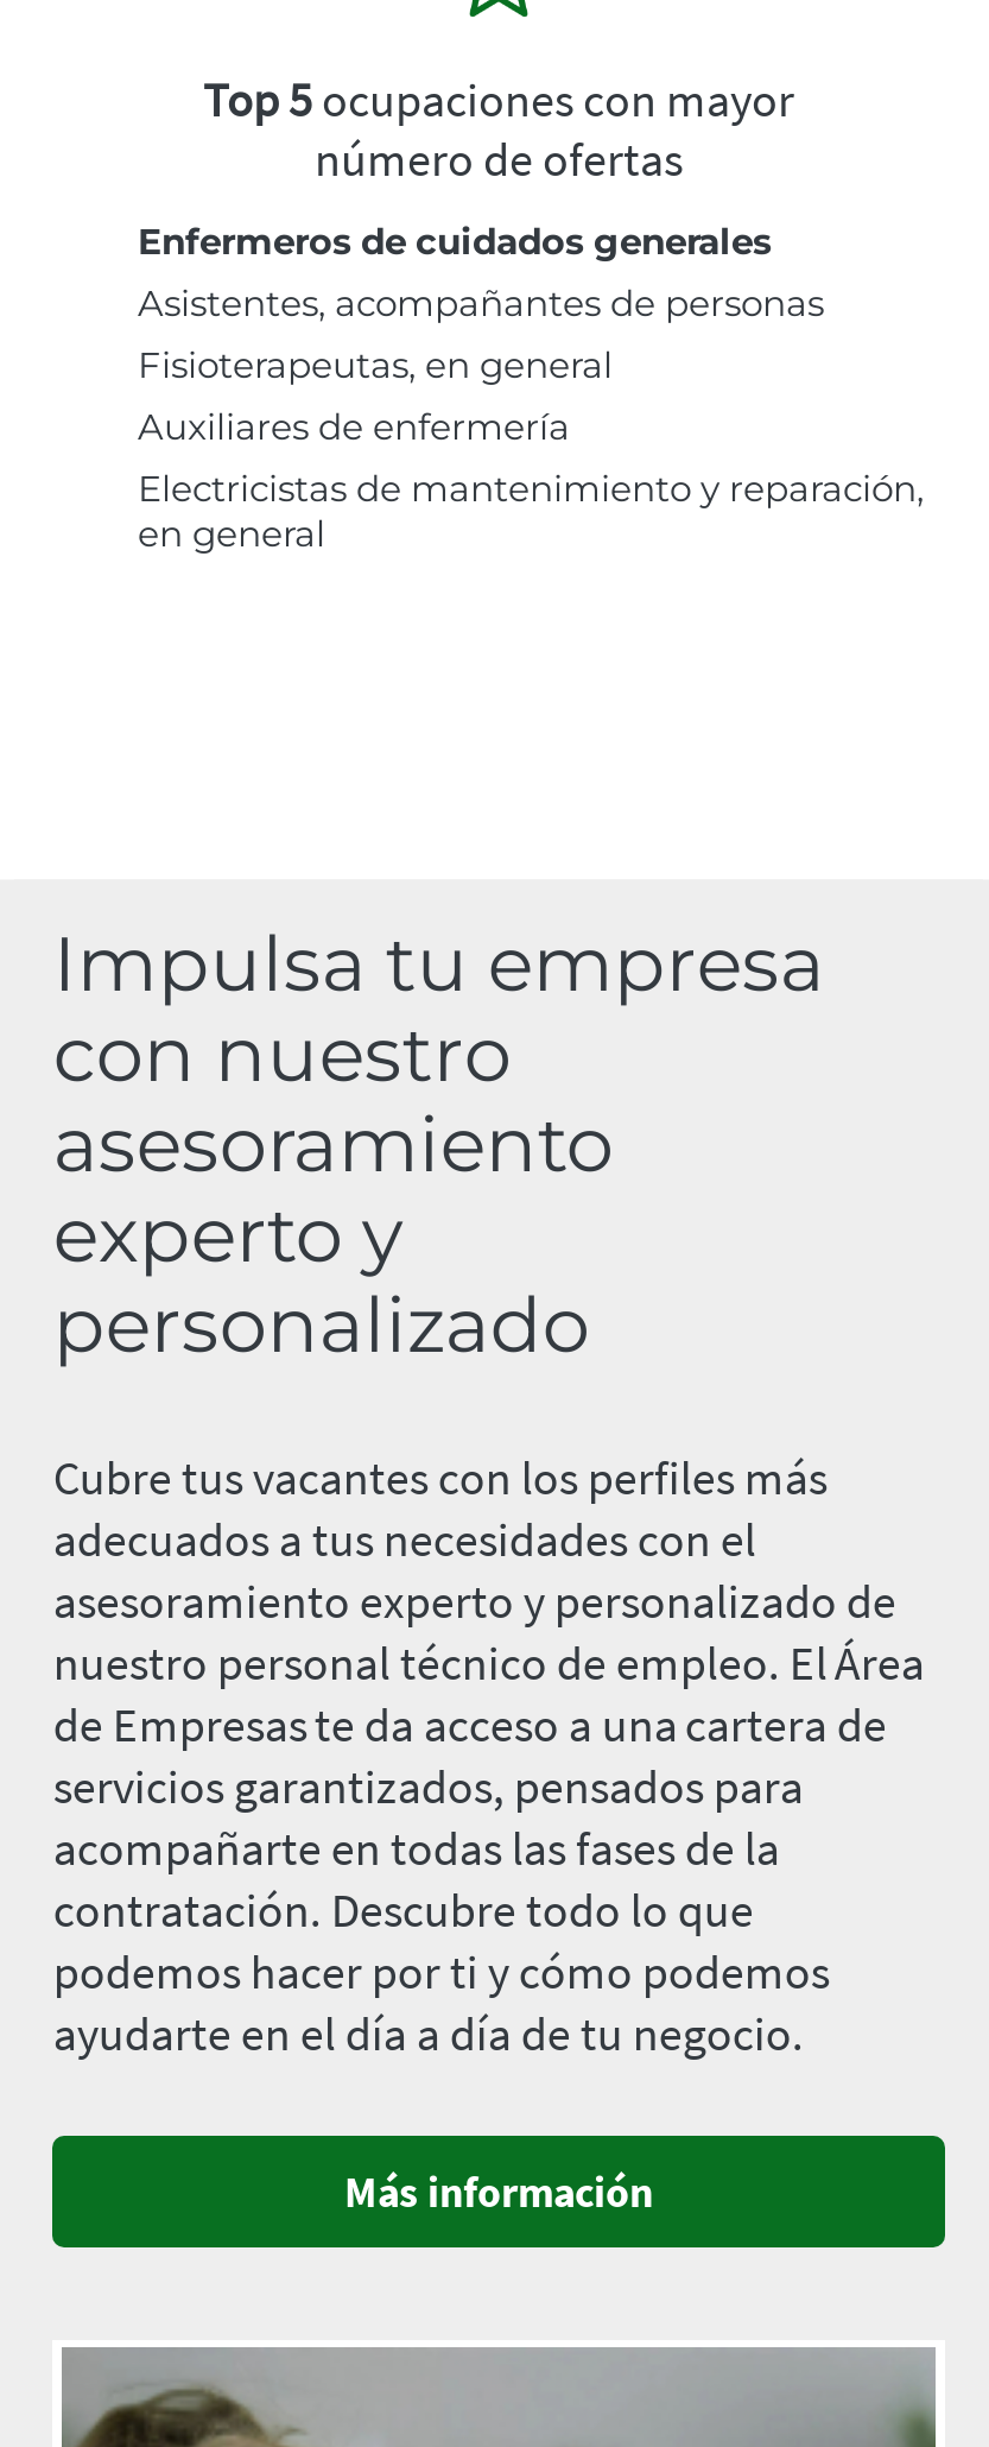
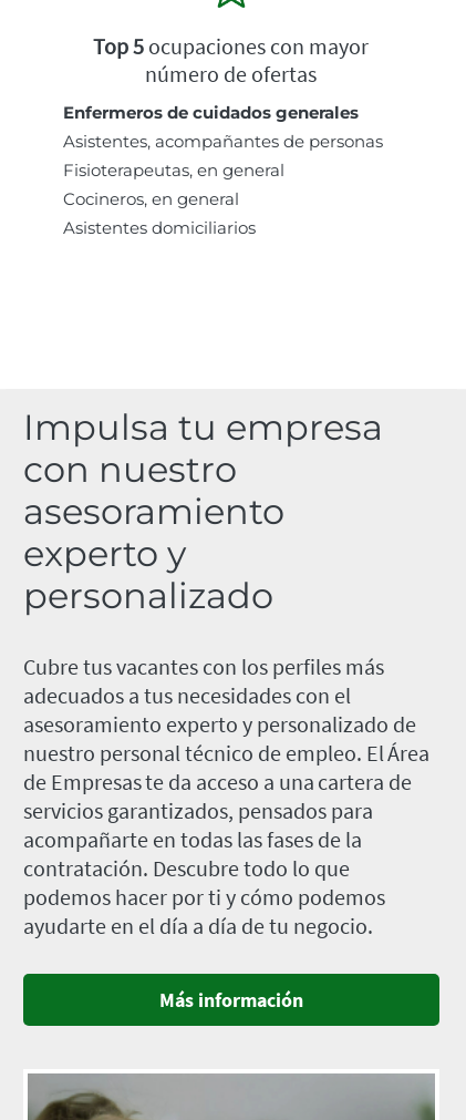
[138,404,924,556] Auxiliares de enfermería | Electricistas de mantenimiento y reparación, | en general -> [63,189,256,238] Cocineros, en general | Asistentes domiciliarios

